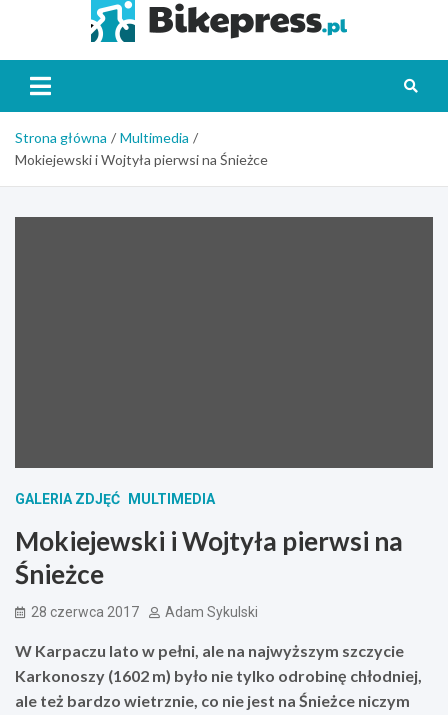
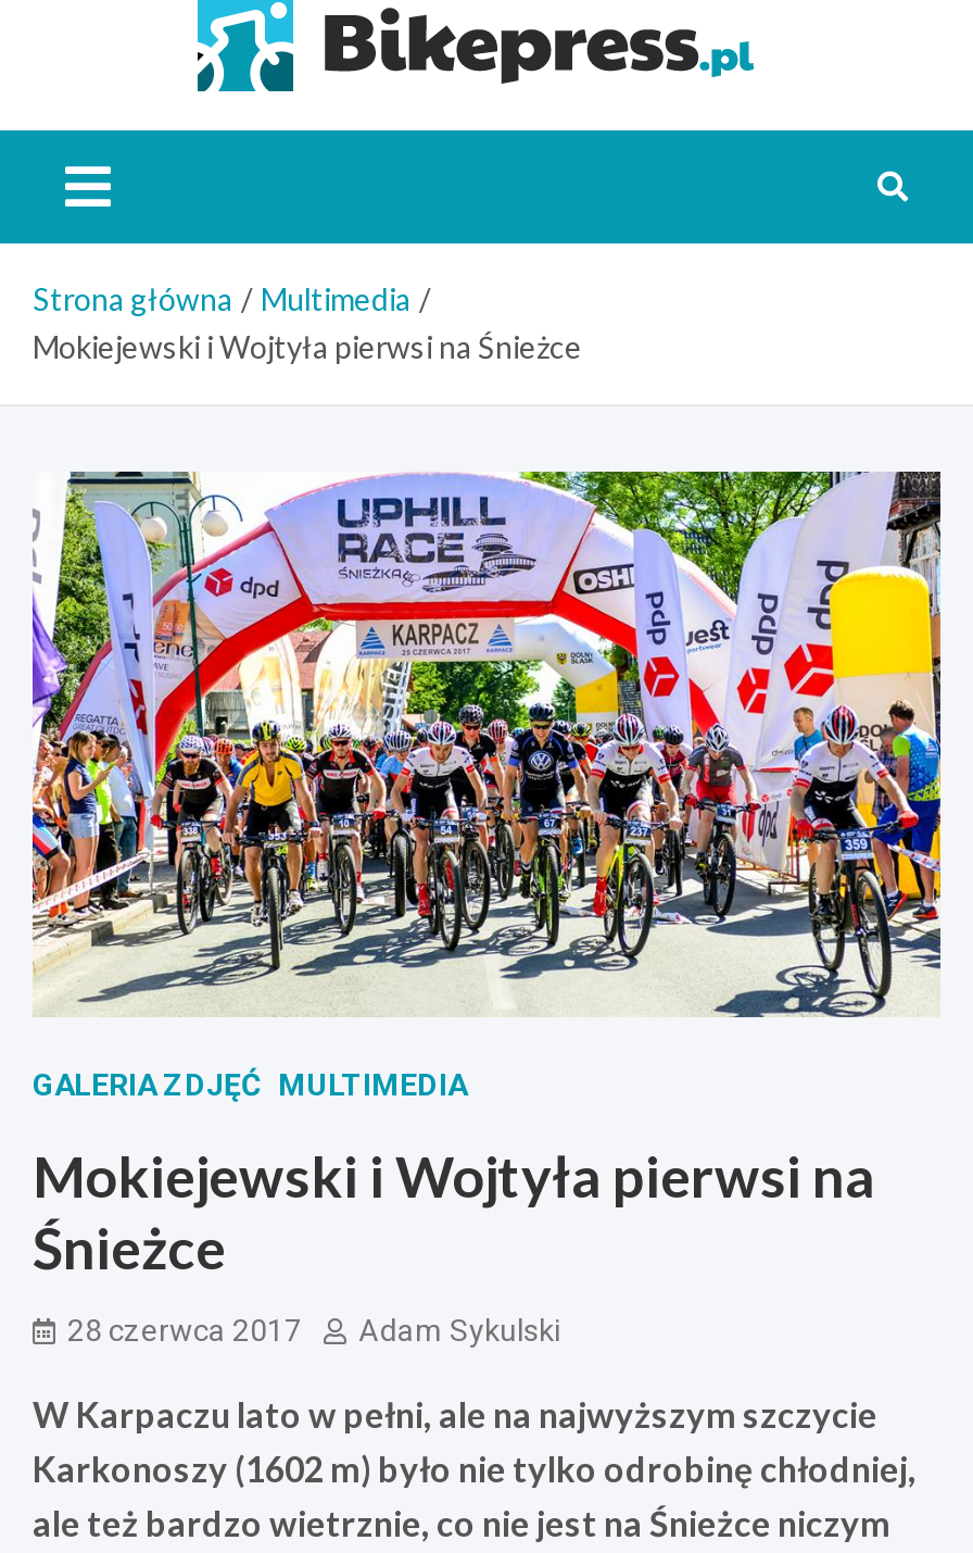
none -> [30,469,943,1017] [image]

